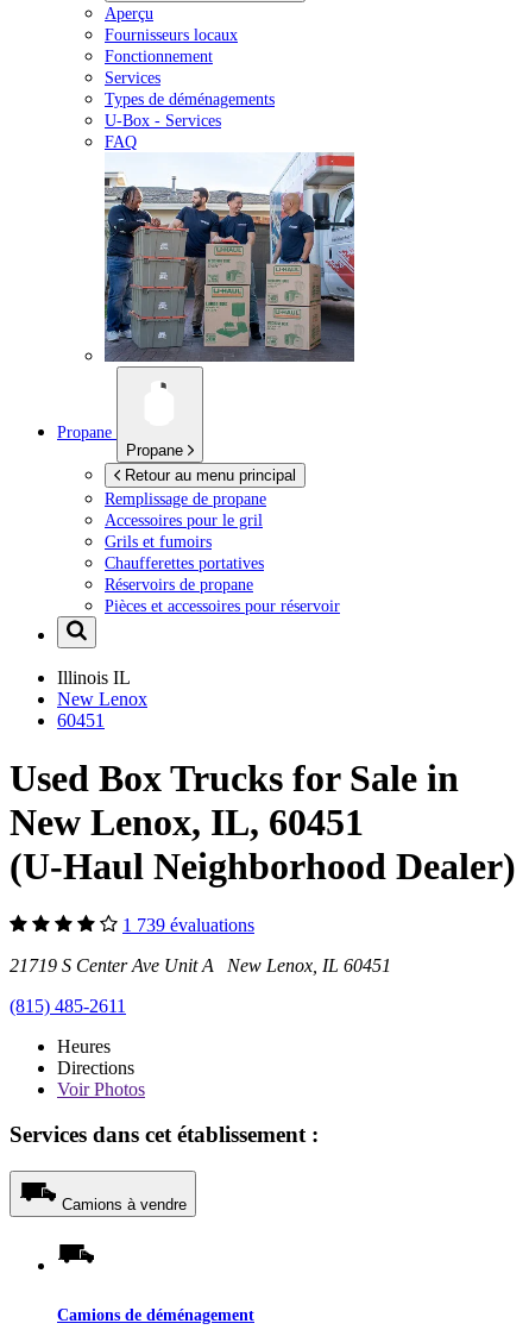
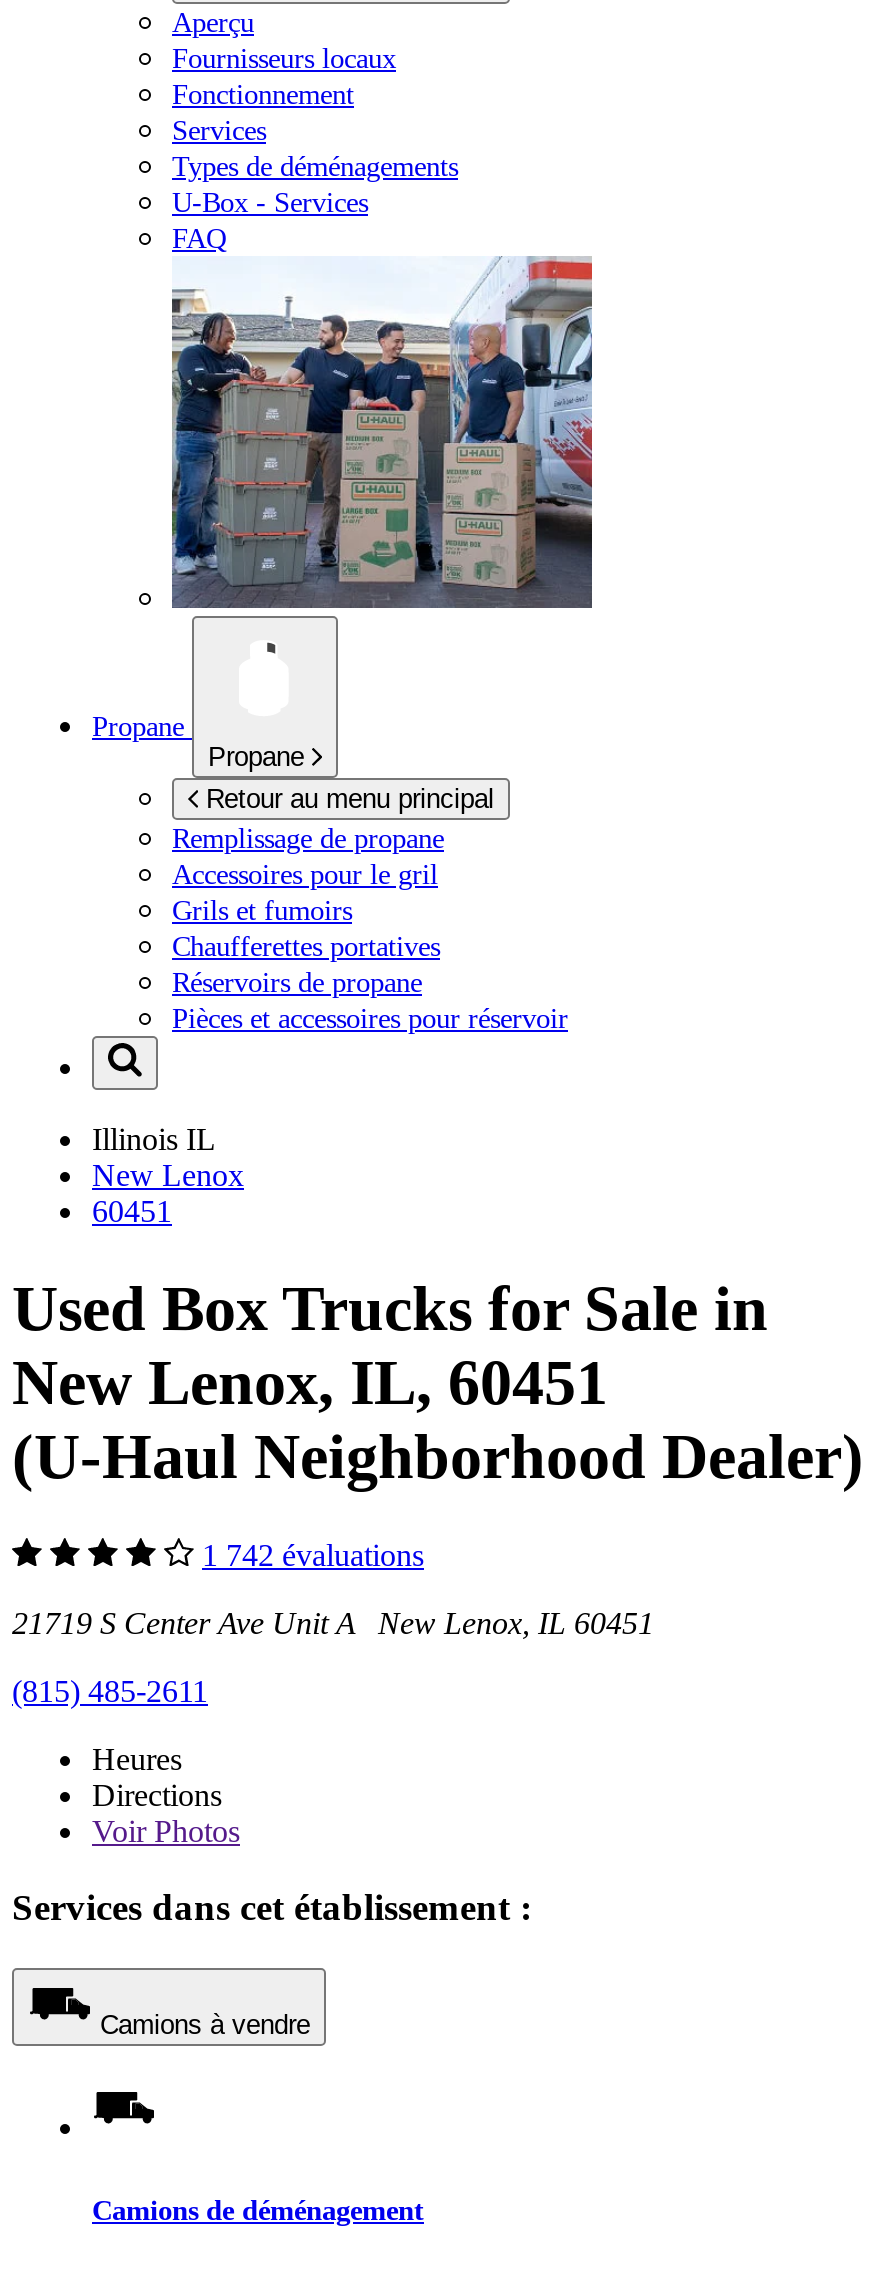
[122,914,254,935] 1 739 évaluations -> [202,1537,424,1571] 1 742 évaluations

